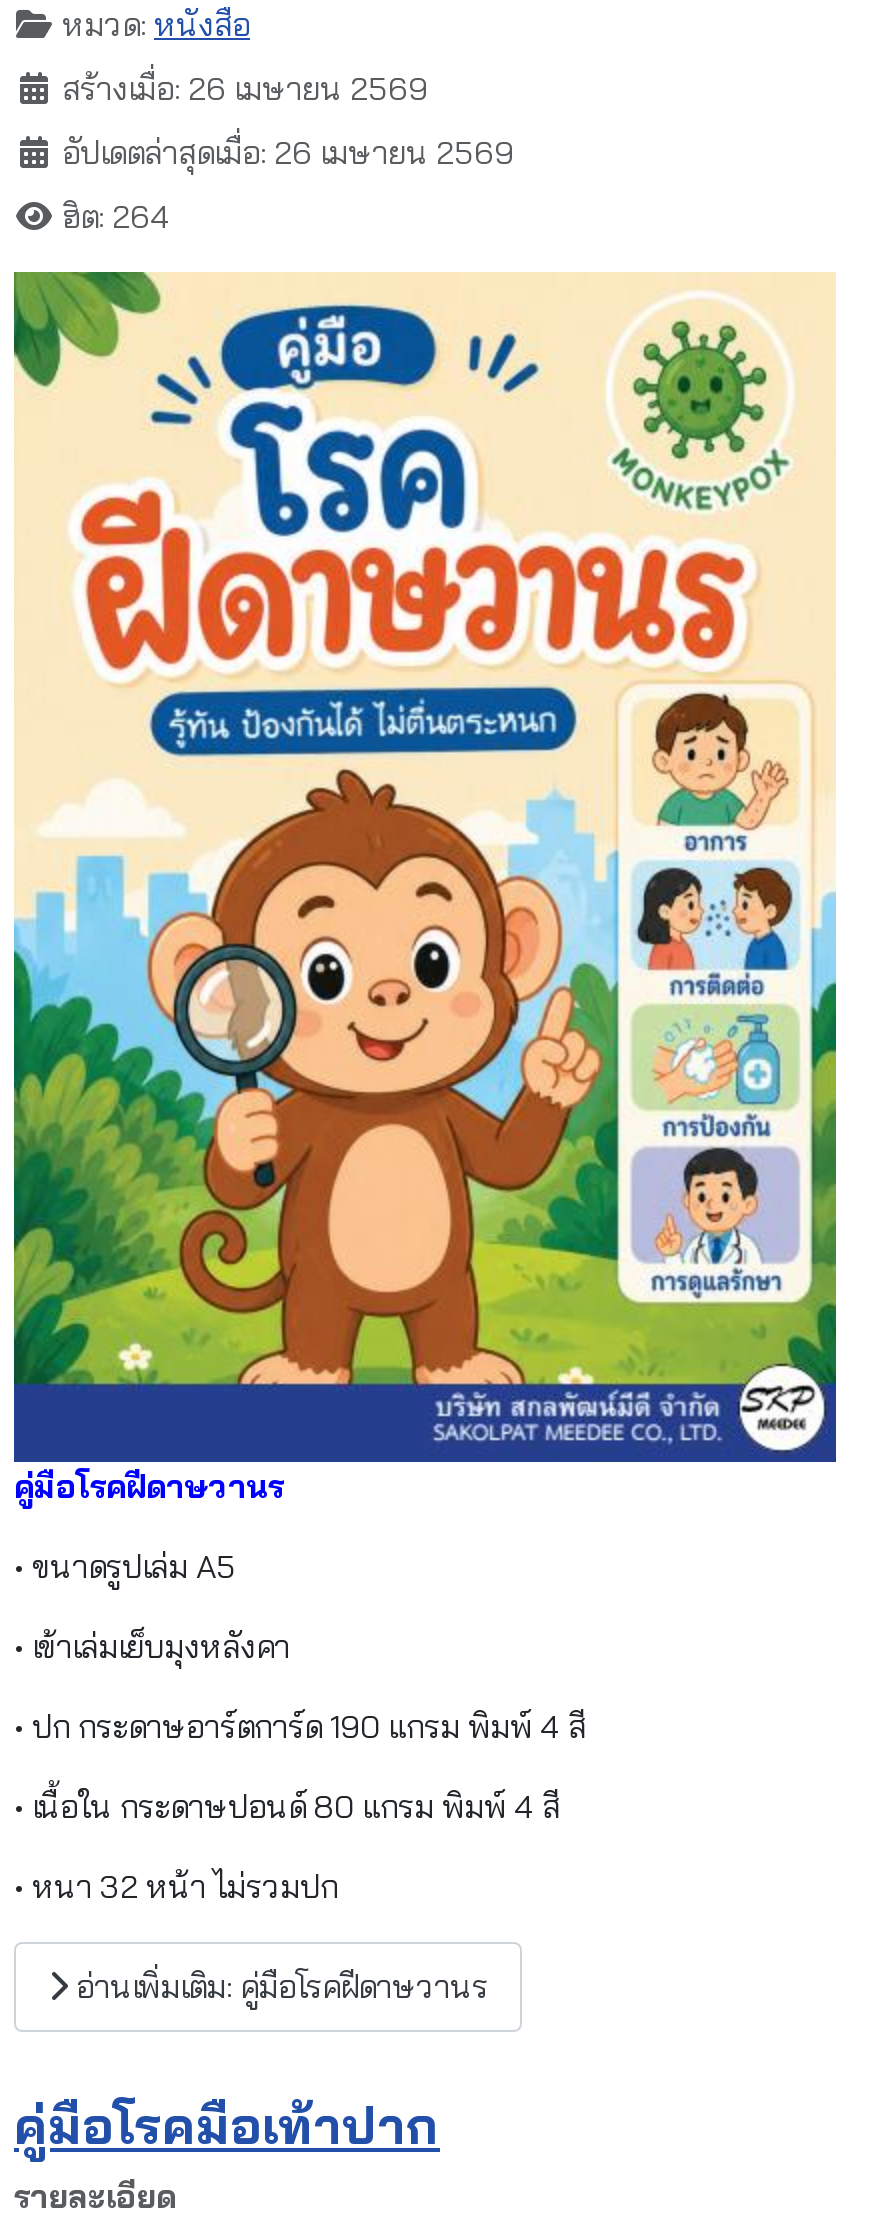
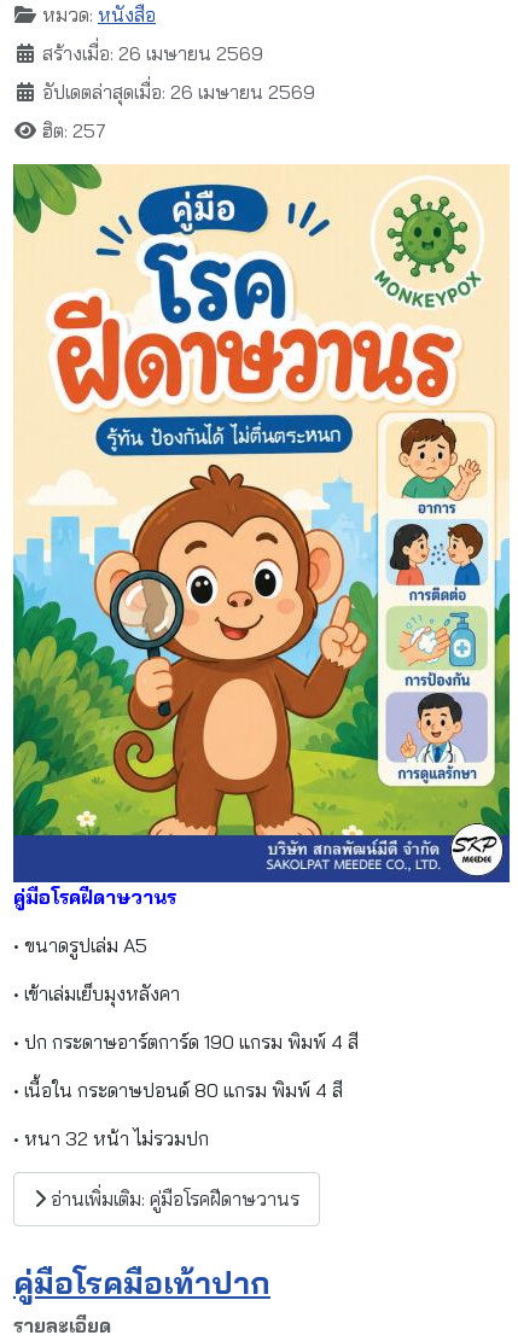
[62,196,170,236] ฮิต: 264 -> [42,118,106,142] ฮิต: 257

